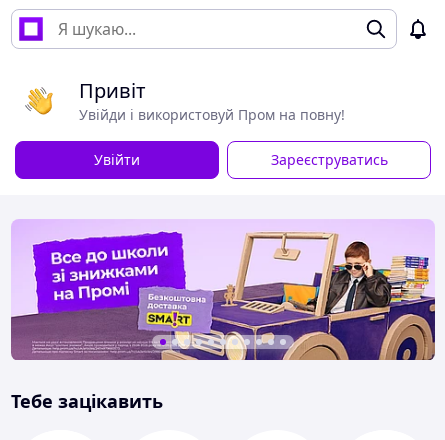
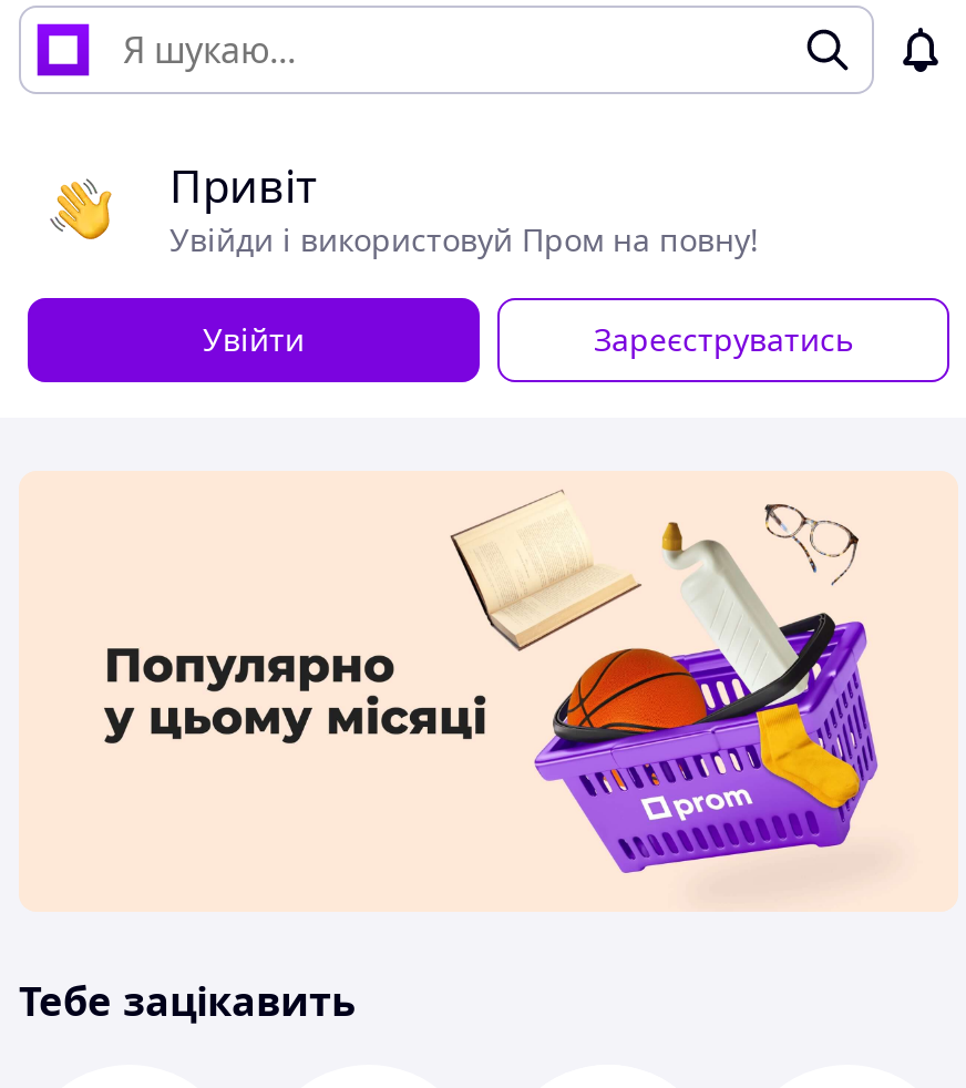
[10,219,436,361] [image] -> [21,473,956,910] [image]

